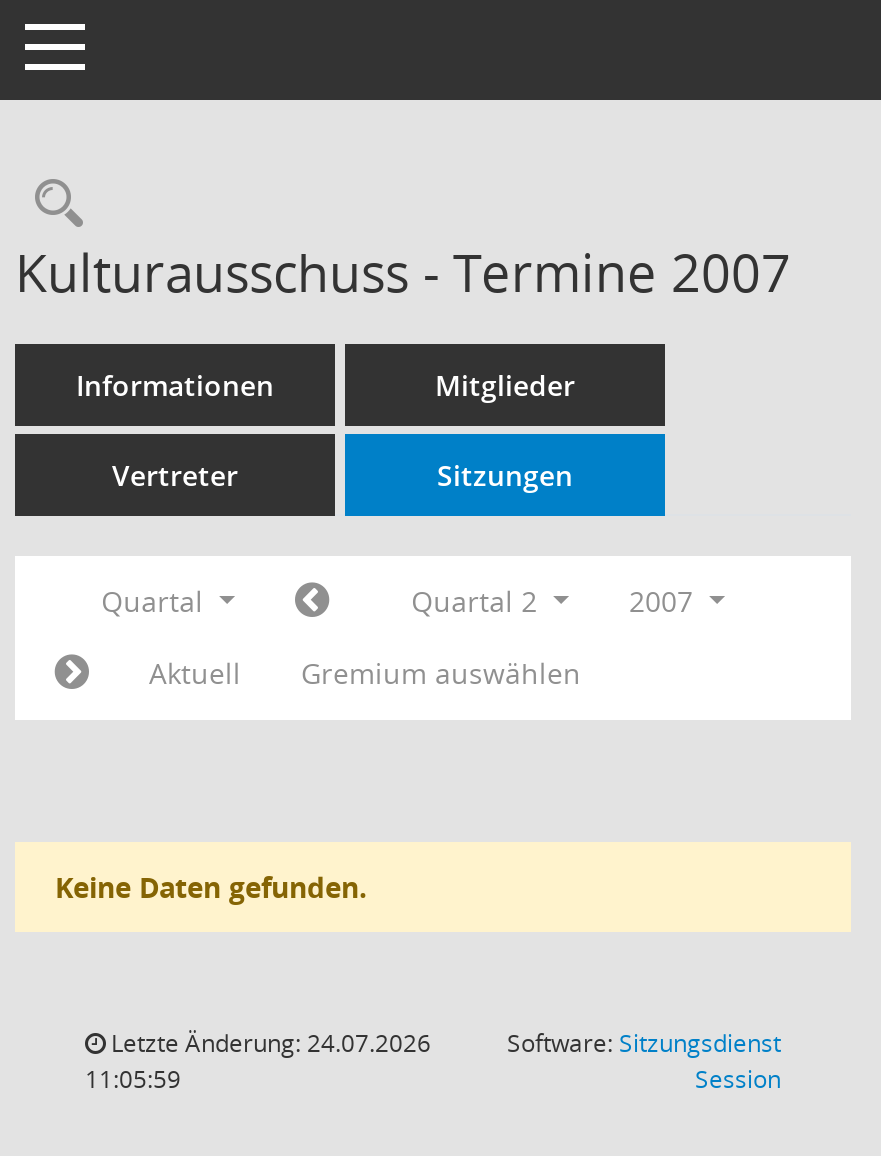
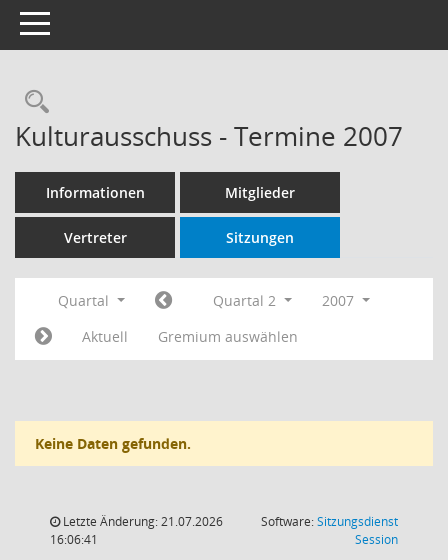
[105,1026,431,1060] Letzte Änderung: 24.07.2026 -> [60,513,223,530] Letzte Änderung: 21.07.2026
[85,1062,181,1096] 11:05:59 -> [50,531,98,548] 16:06:41

